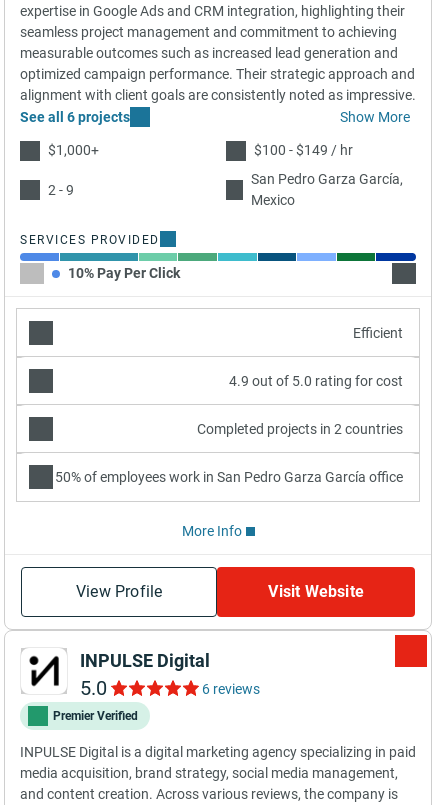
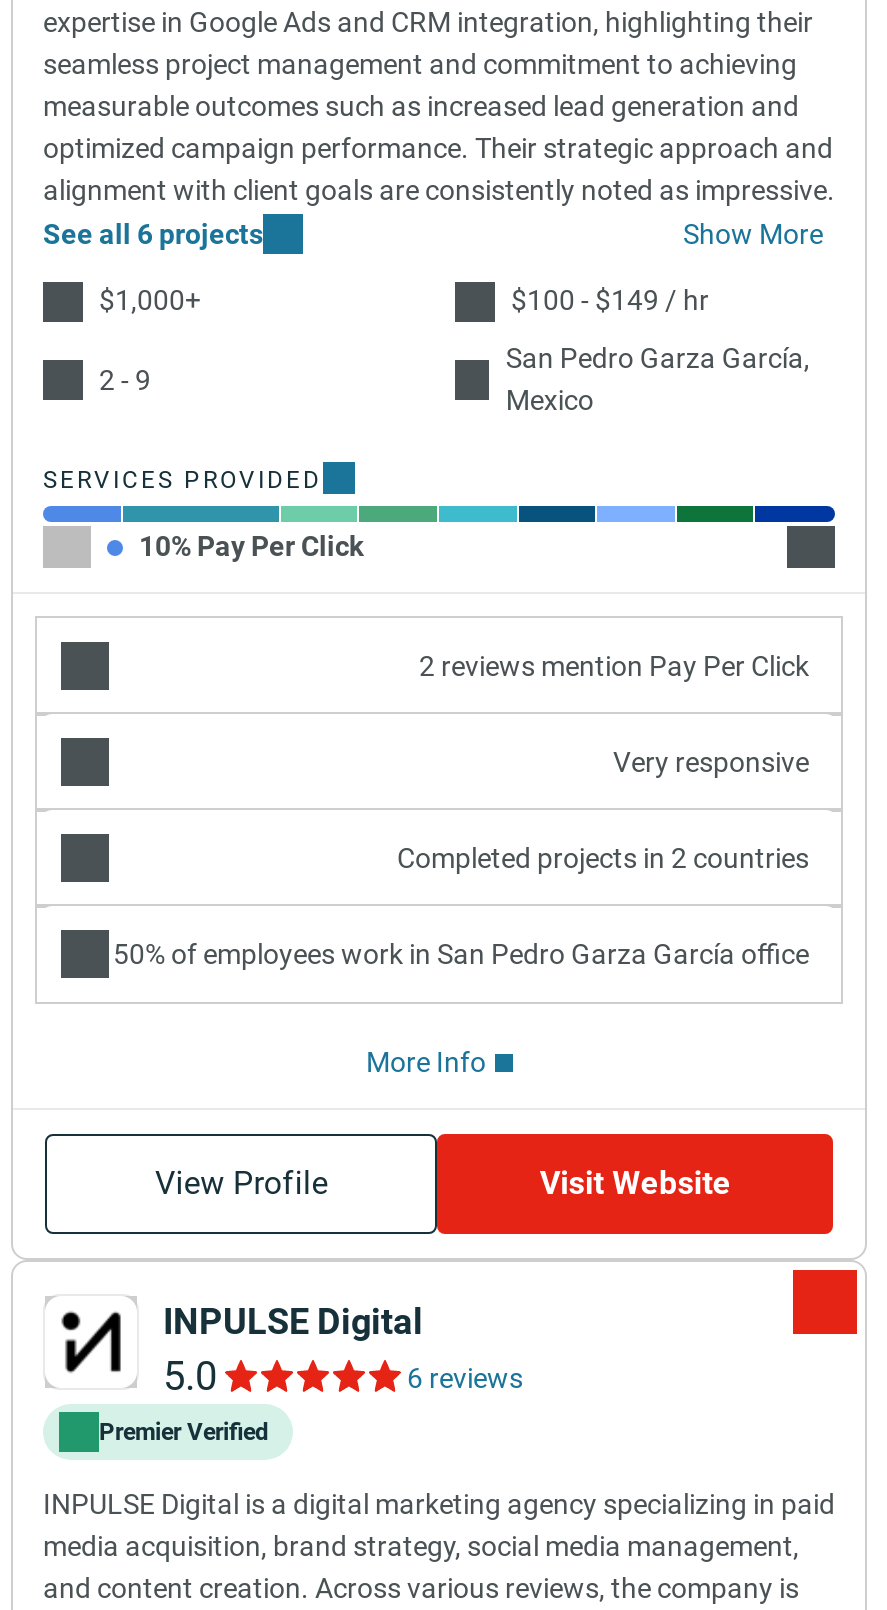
[353,324,403,340] Efficient -> [419,649,809,681] 2 reviews mention Pay Per Click
[229,372,403,388] 4.9 out of 5.0 rating for cost -> [613,745,809,777] Very responsive

